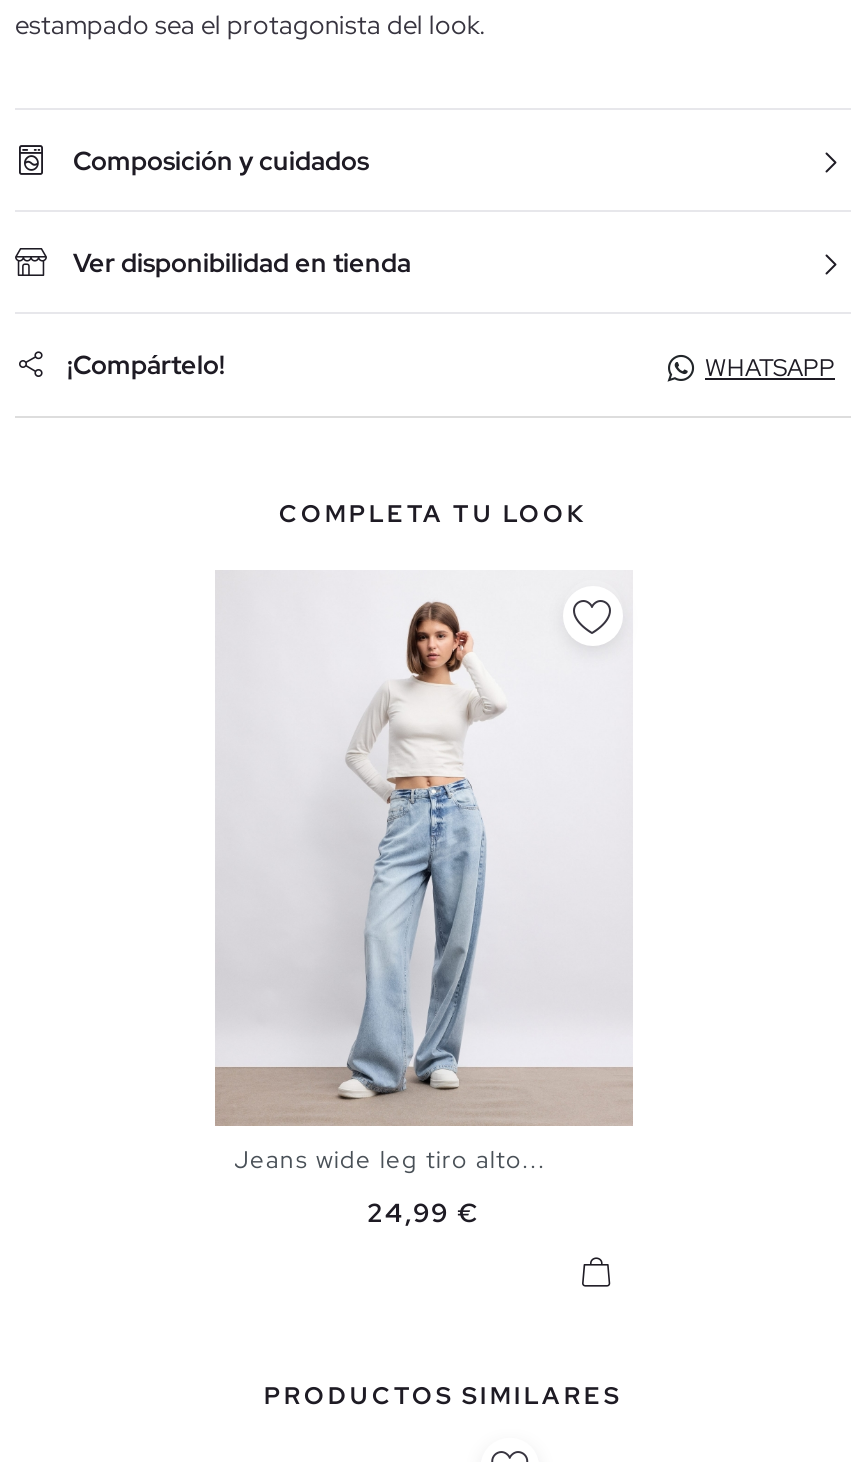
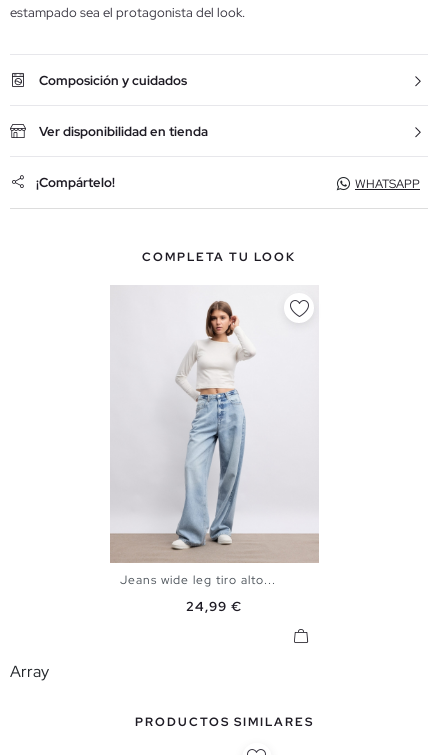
none -> [10,661,49,682] Array

